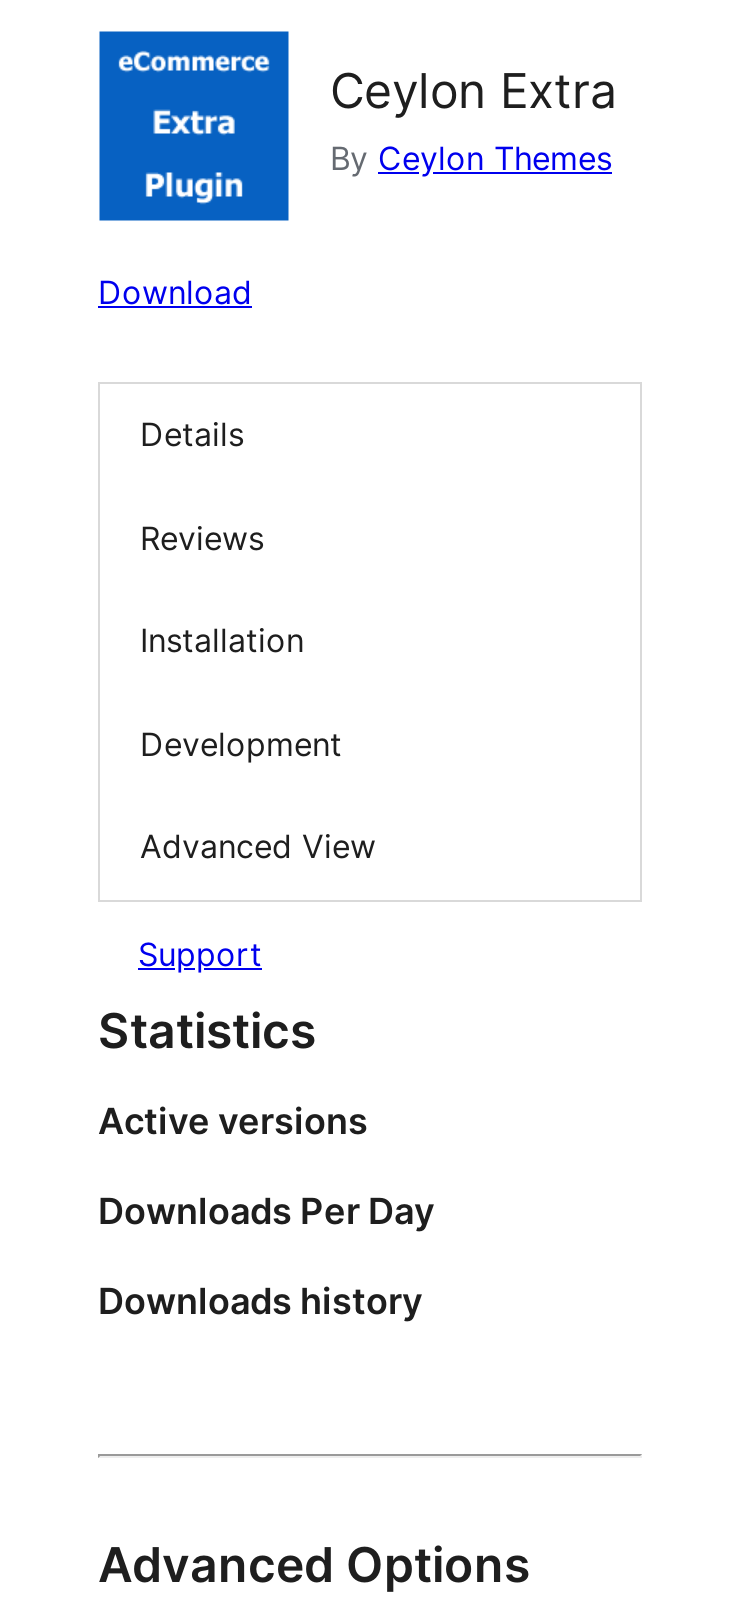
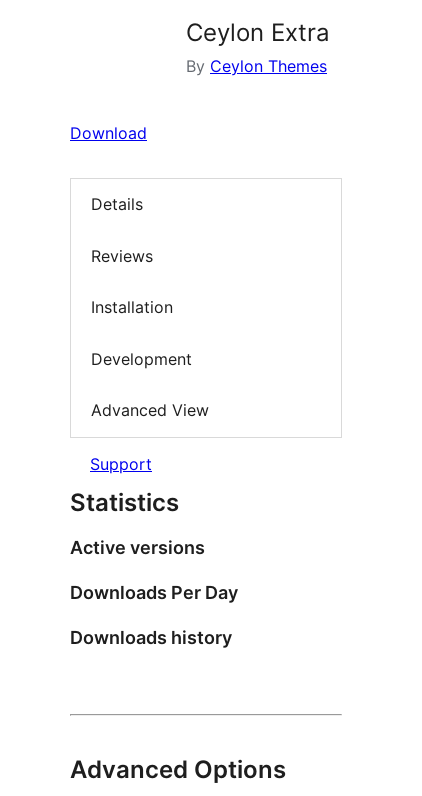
[96,28,292,224] [image] -> none

